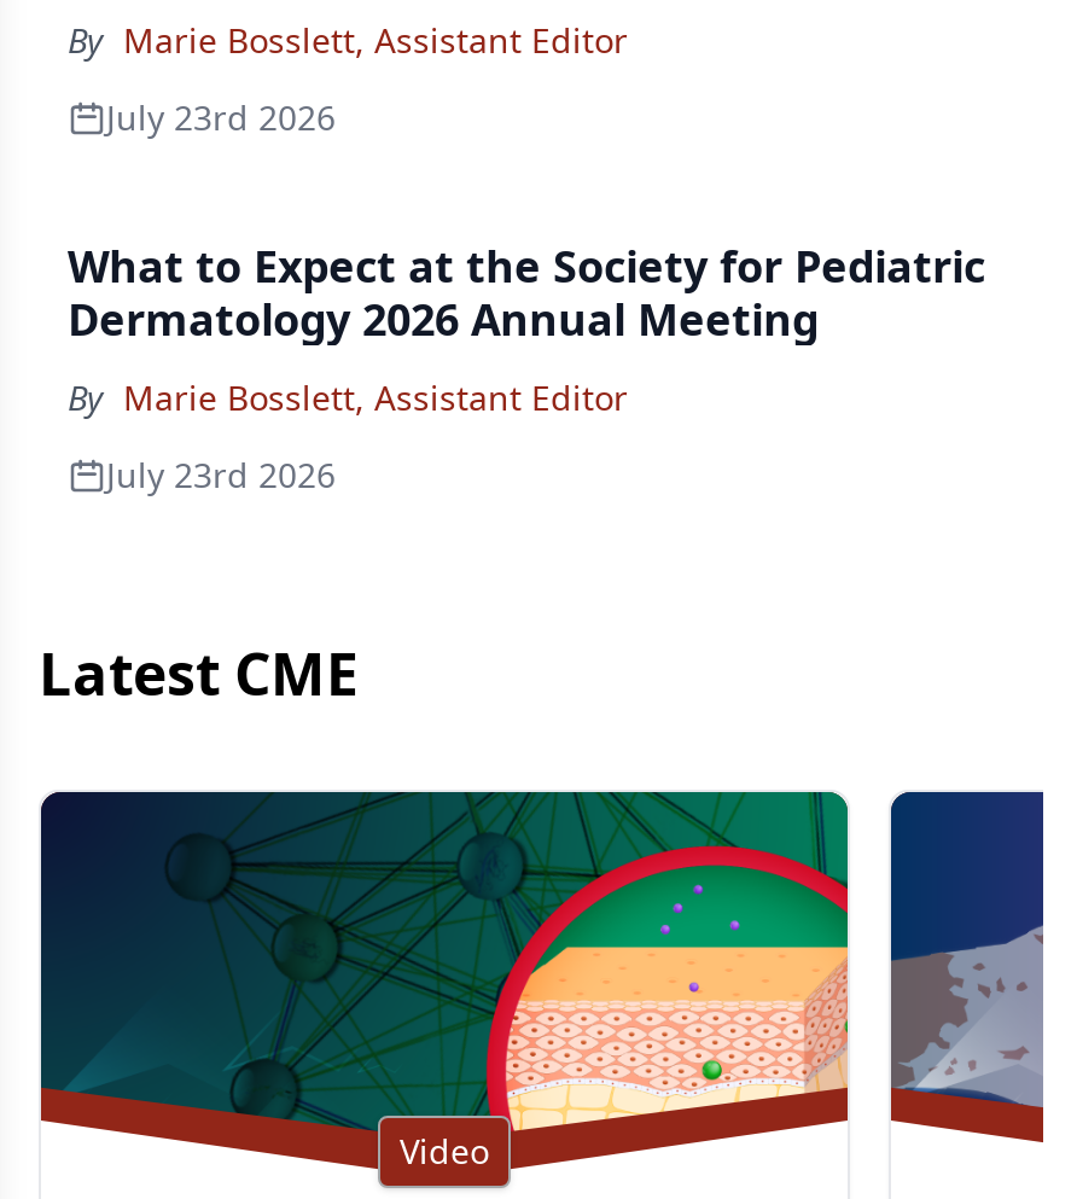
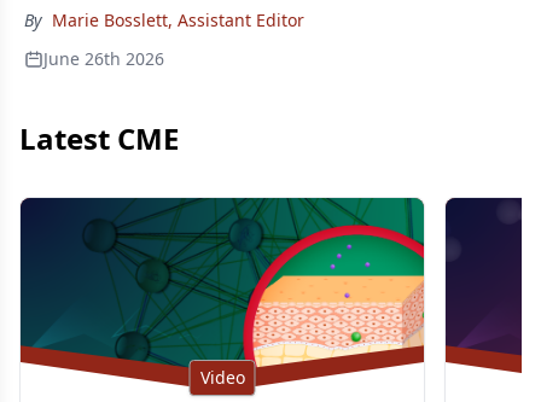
[68,94,985,497] July 23rd 2026 | What to Expect at the Society for Pediatric | Dermatology 2026 Annual Meeting | By Marie Bosslett, Assistant Editor | July 23rd 2026 -> [43,47,164,70] June 26th 2026
[891,792,1043,1108] [image] -> [447,198,522,355] [image]

